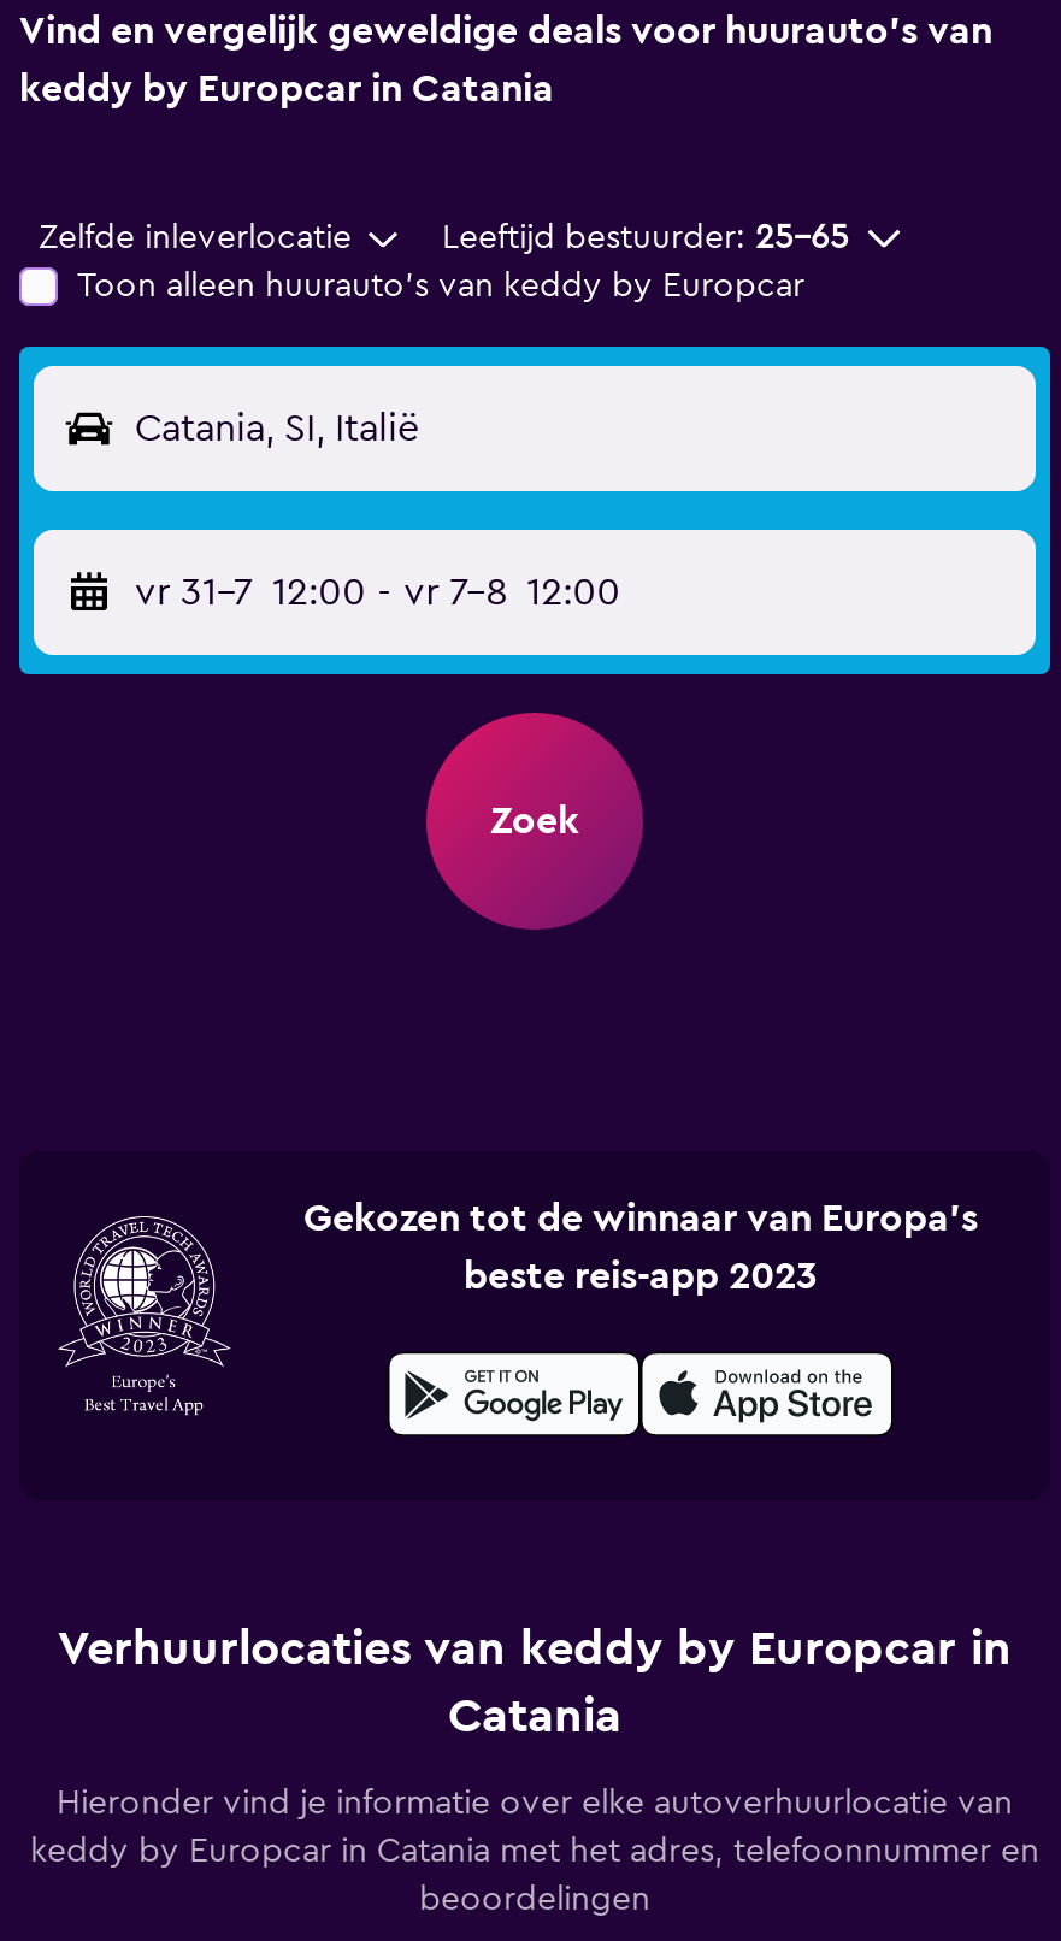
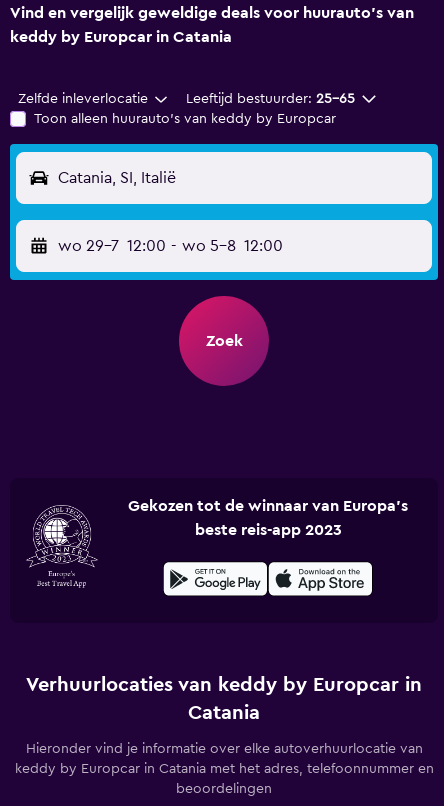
[135,573,620,612] vr 31-7 12:00 - vr 7-8 12:00 -> [58,238,283,254] wo 29-7 12:00 - wo 5-8 12:00

